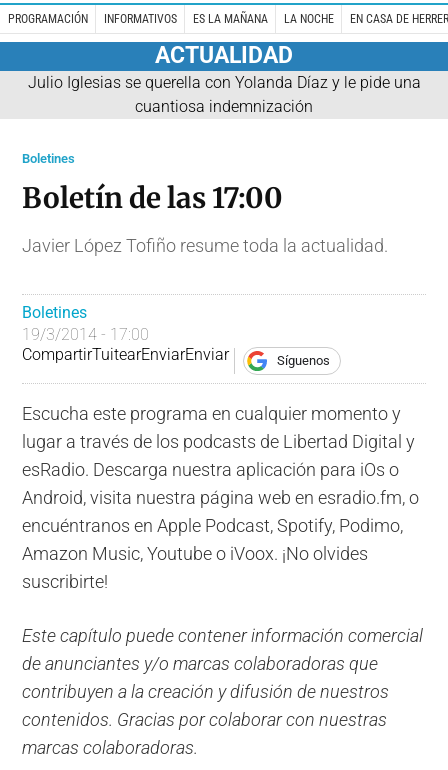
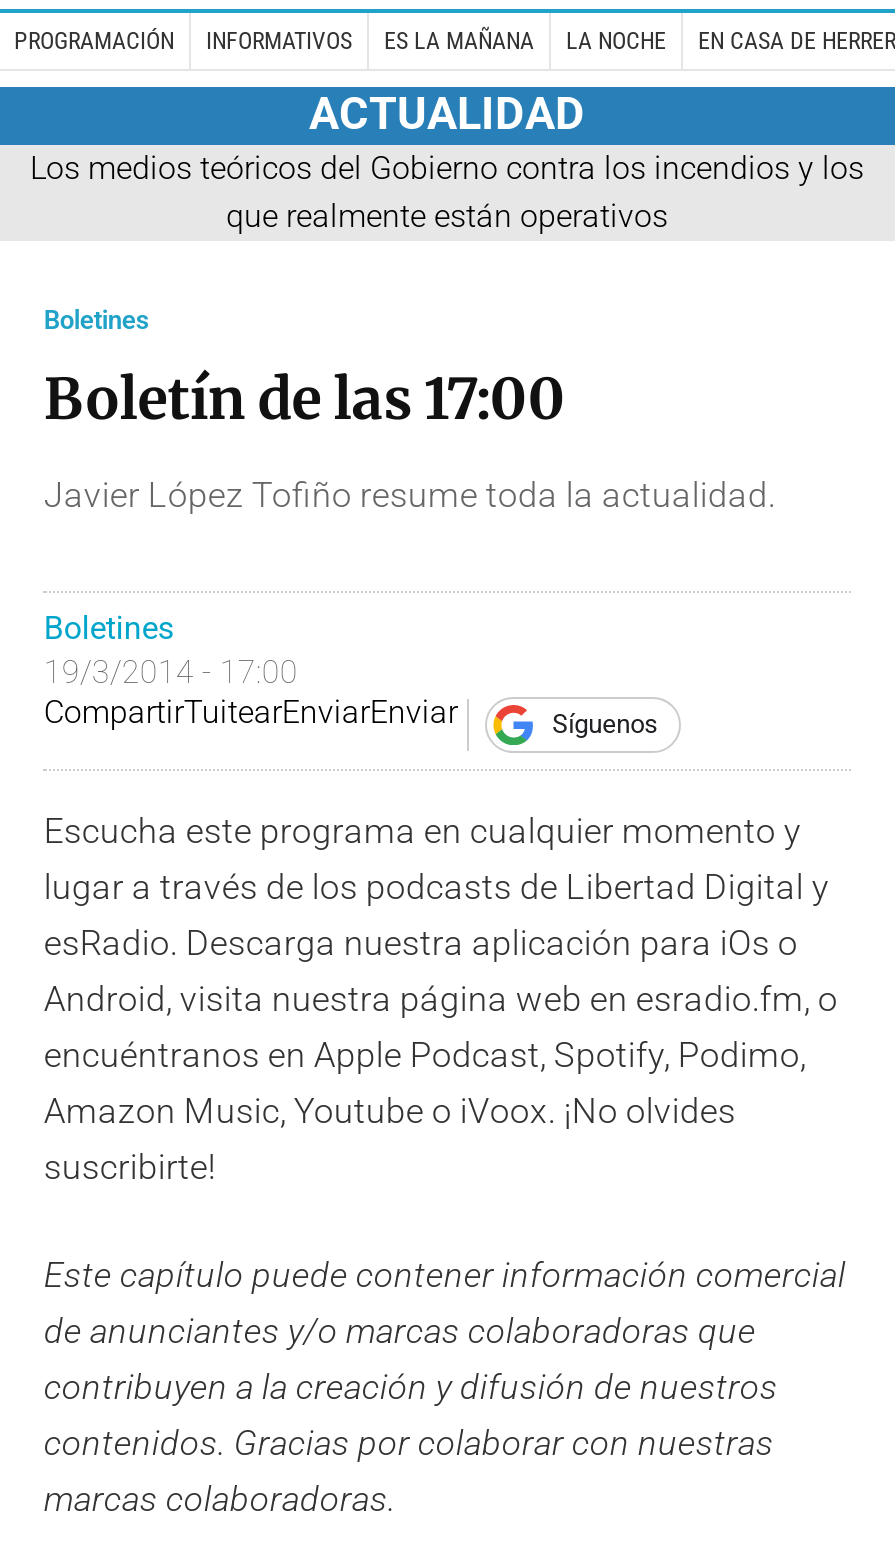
[27,73,420,116] Julio Iglesias se querella con Yolanda Díaz y le pide una | cuantiosa indemnización -> [30,148,864,234] Los medios teóricos del Gobierno contra los incendios y los | que realmente están operativos

